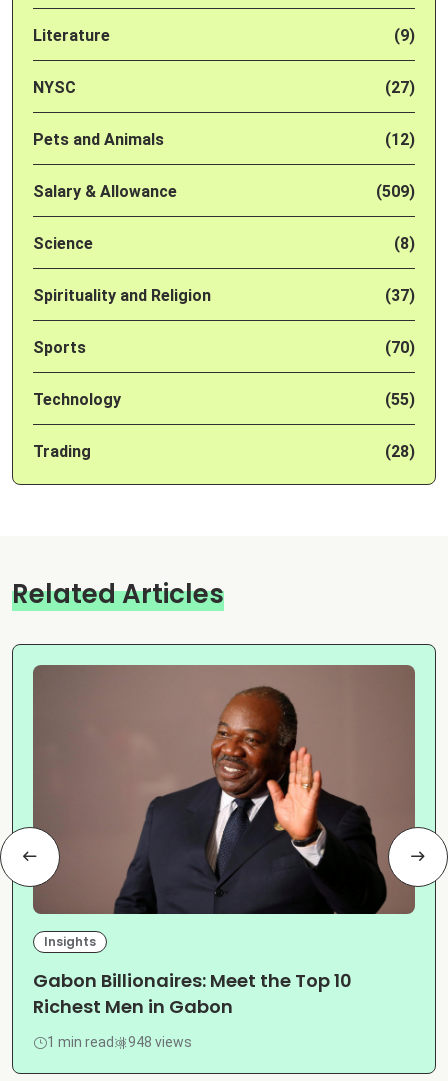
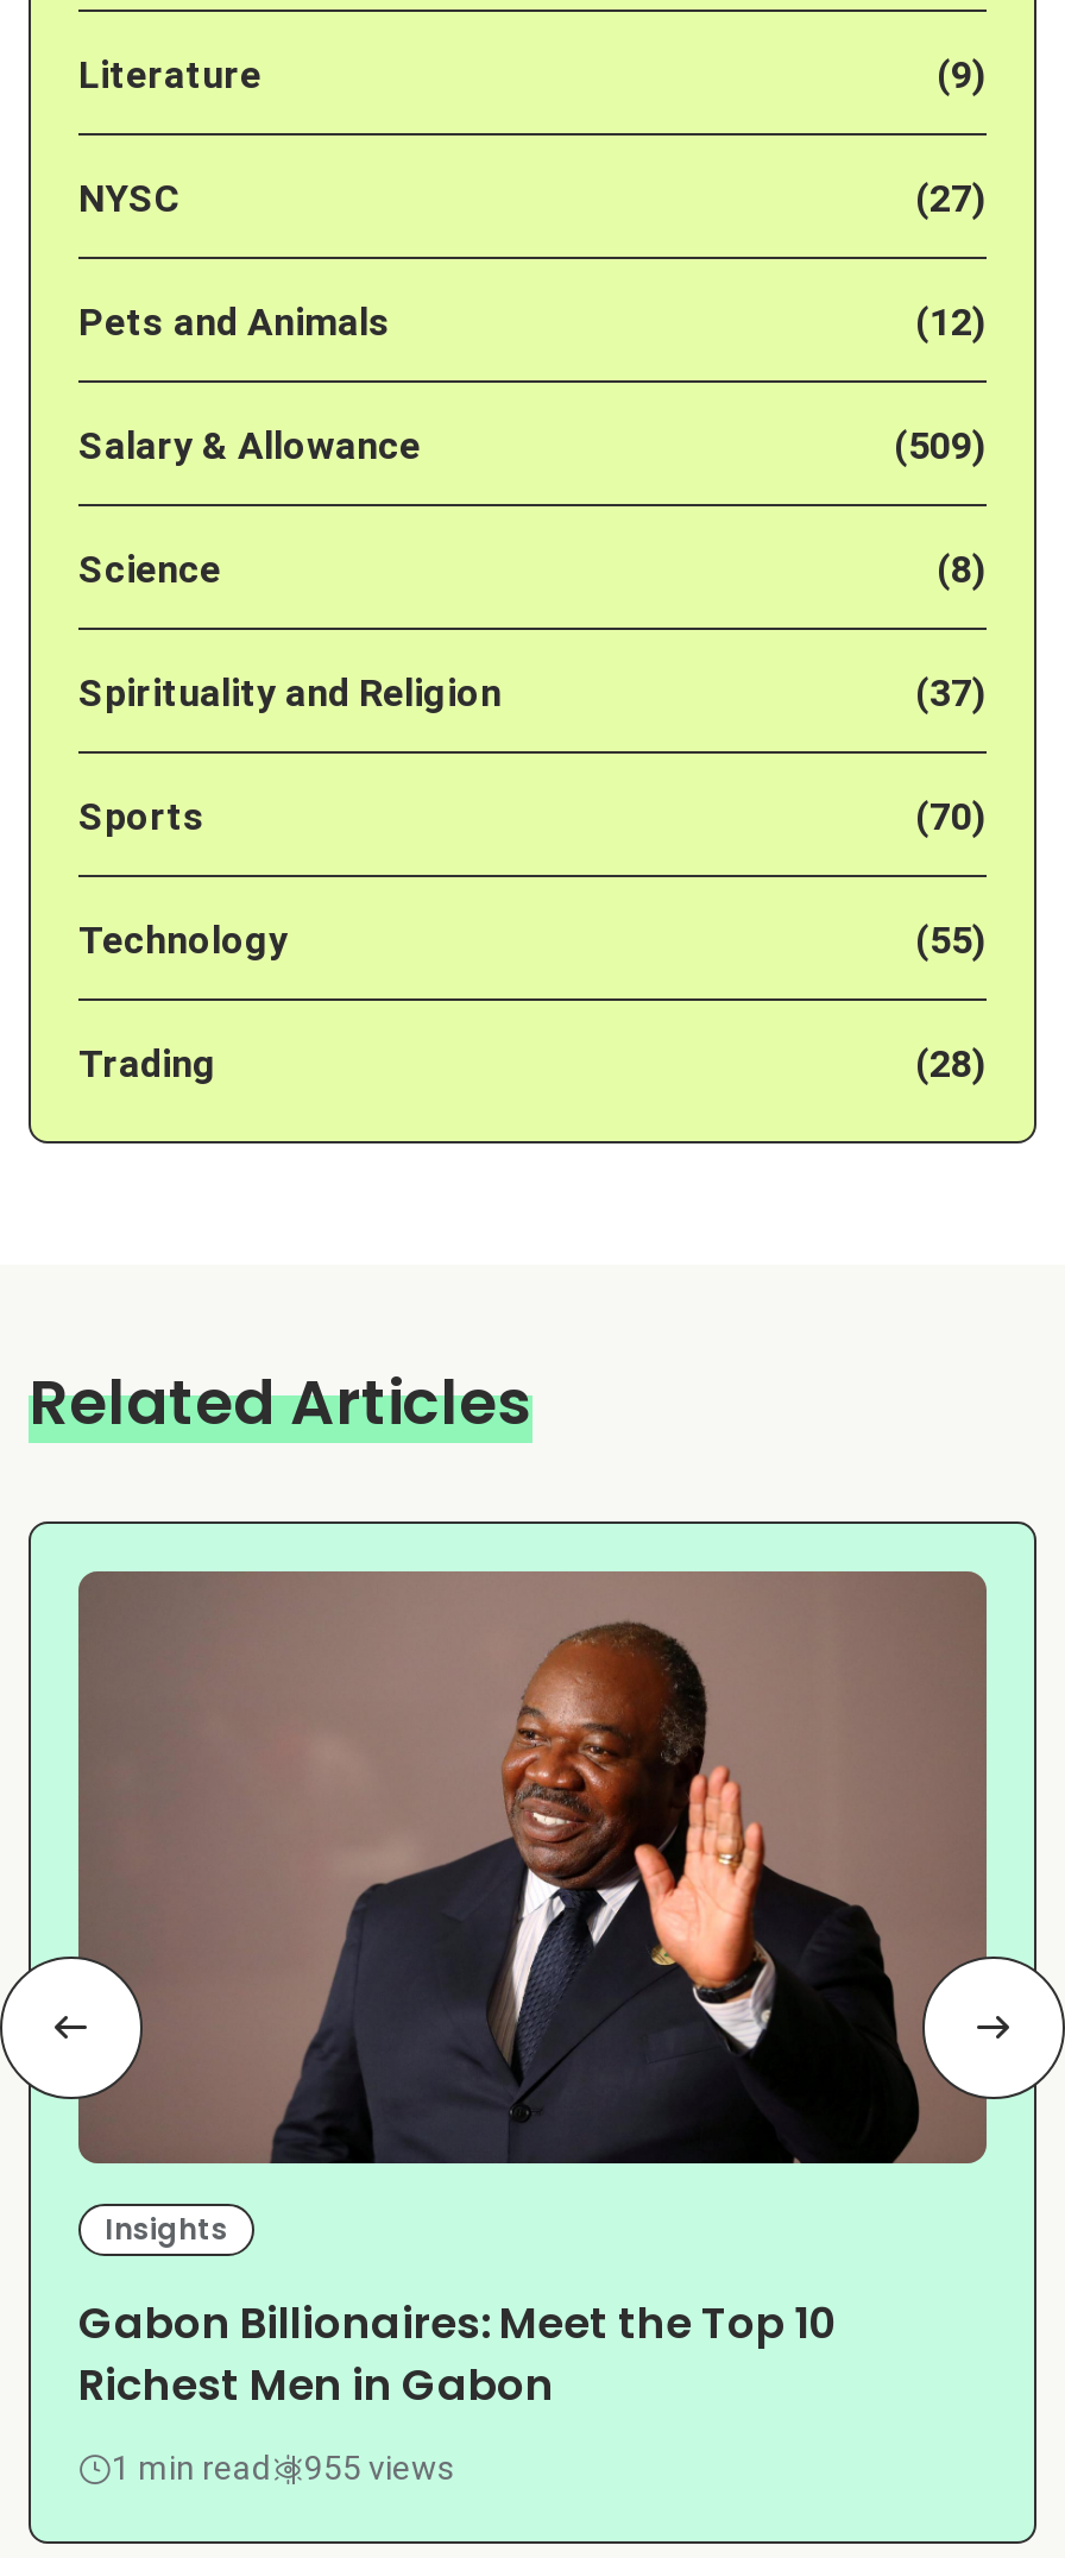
[47,1034,192,1050] 1 min read 948 views -> [112,2450,456,2488] 1 min read 955 views

